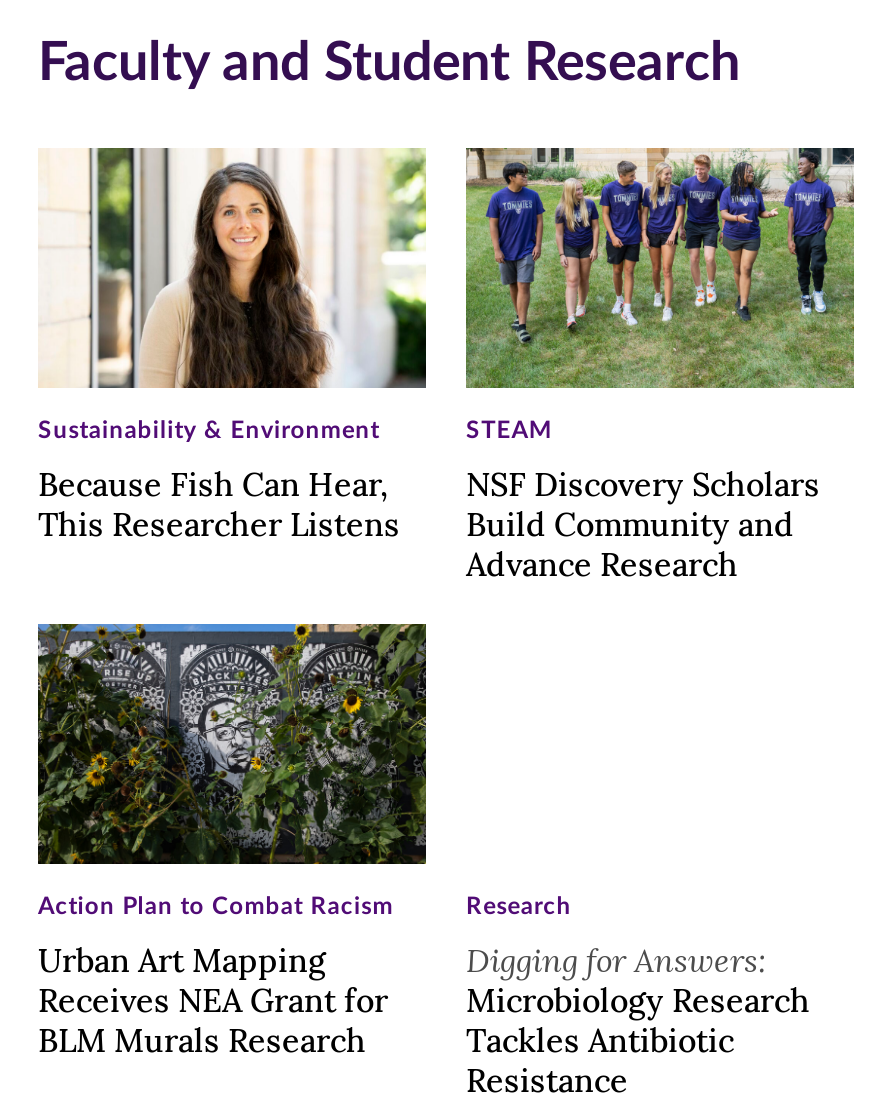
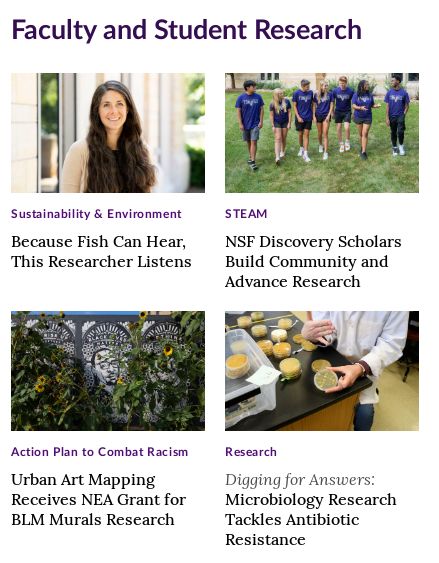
none -> [224,310,420,432] [image]

